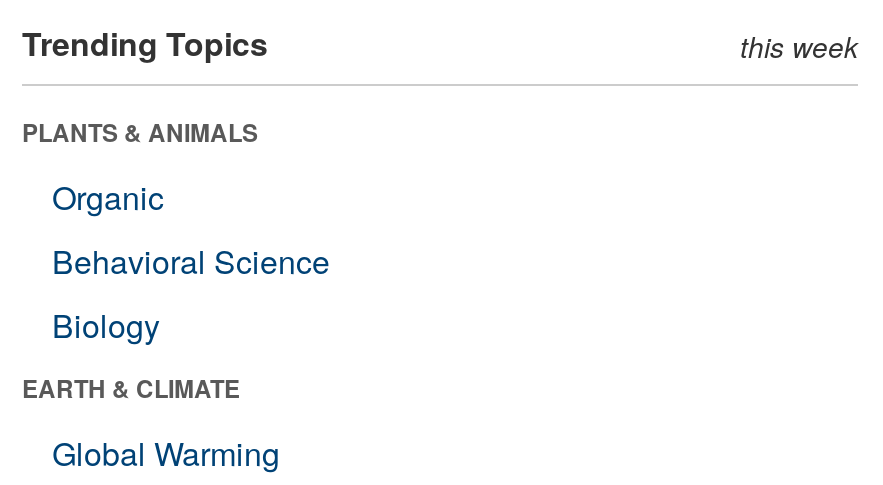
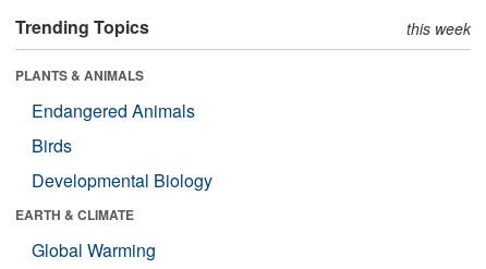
[52,173,330,347] Organic | Behavioral Science | Biology -> [32,98,212,193] Endangered Animals | Birds | Developmental Biology

